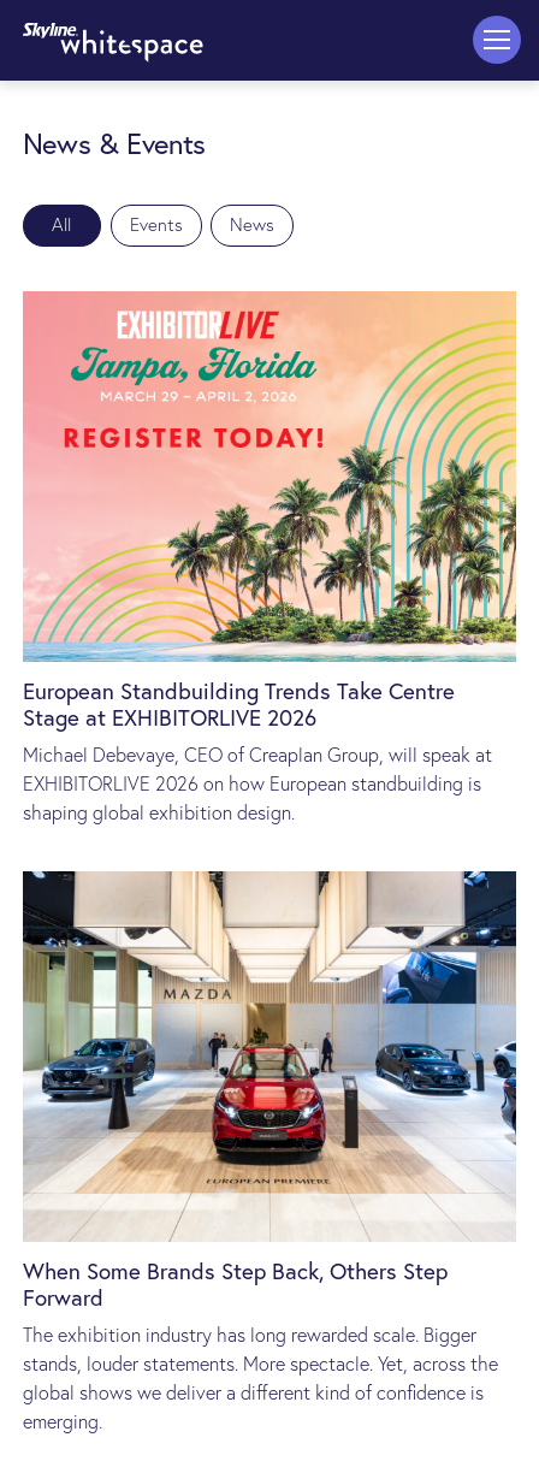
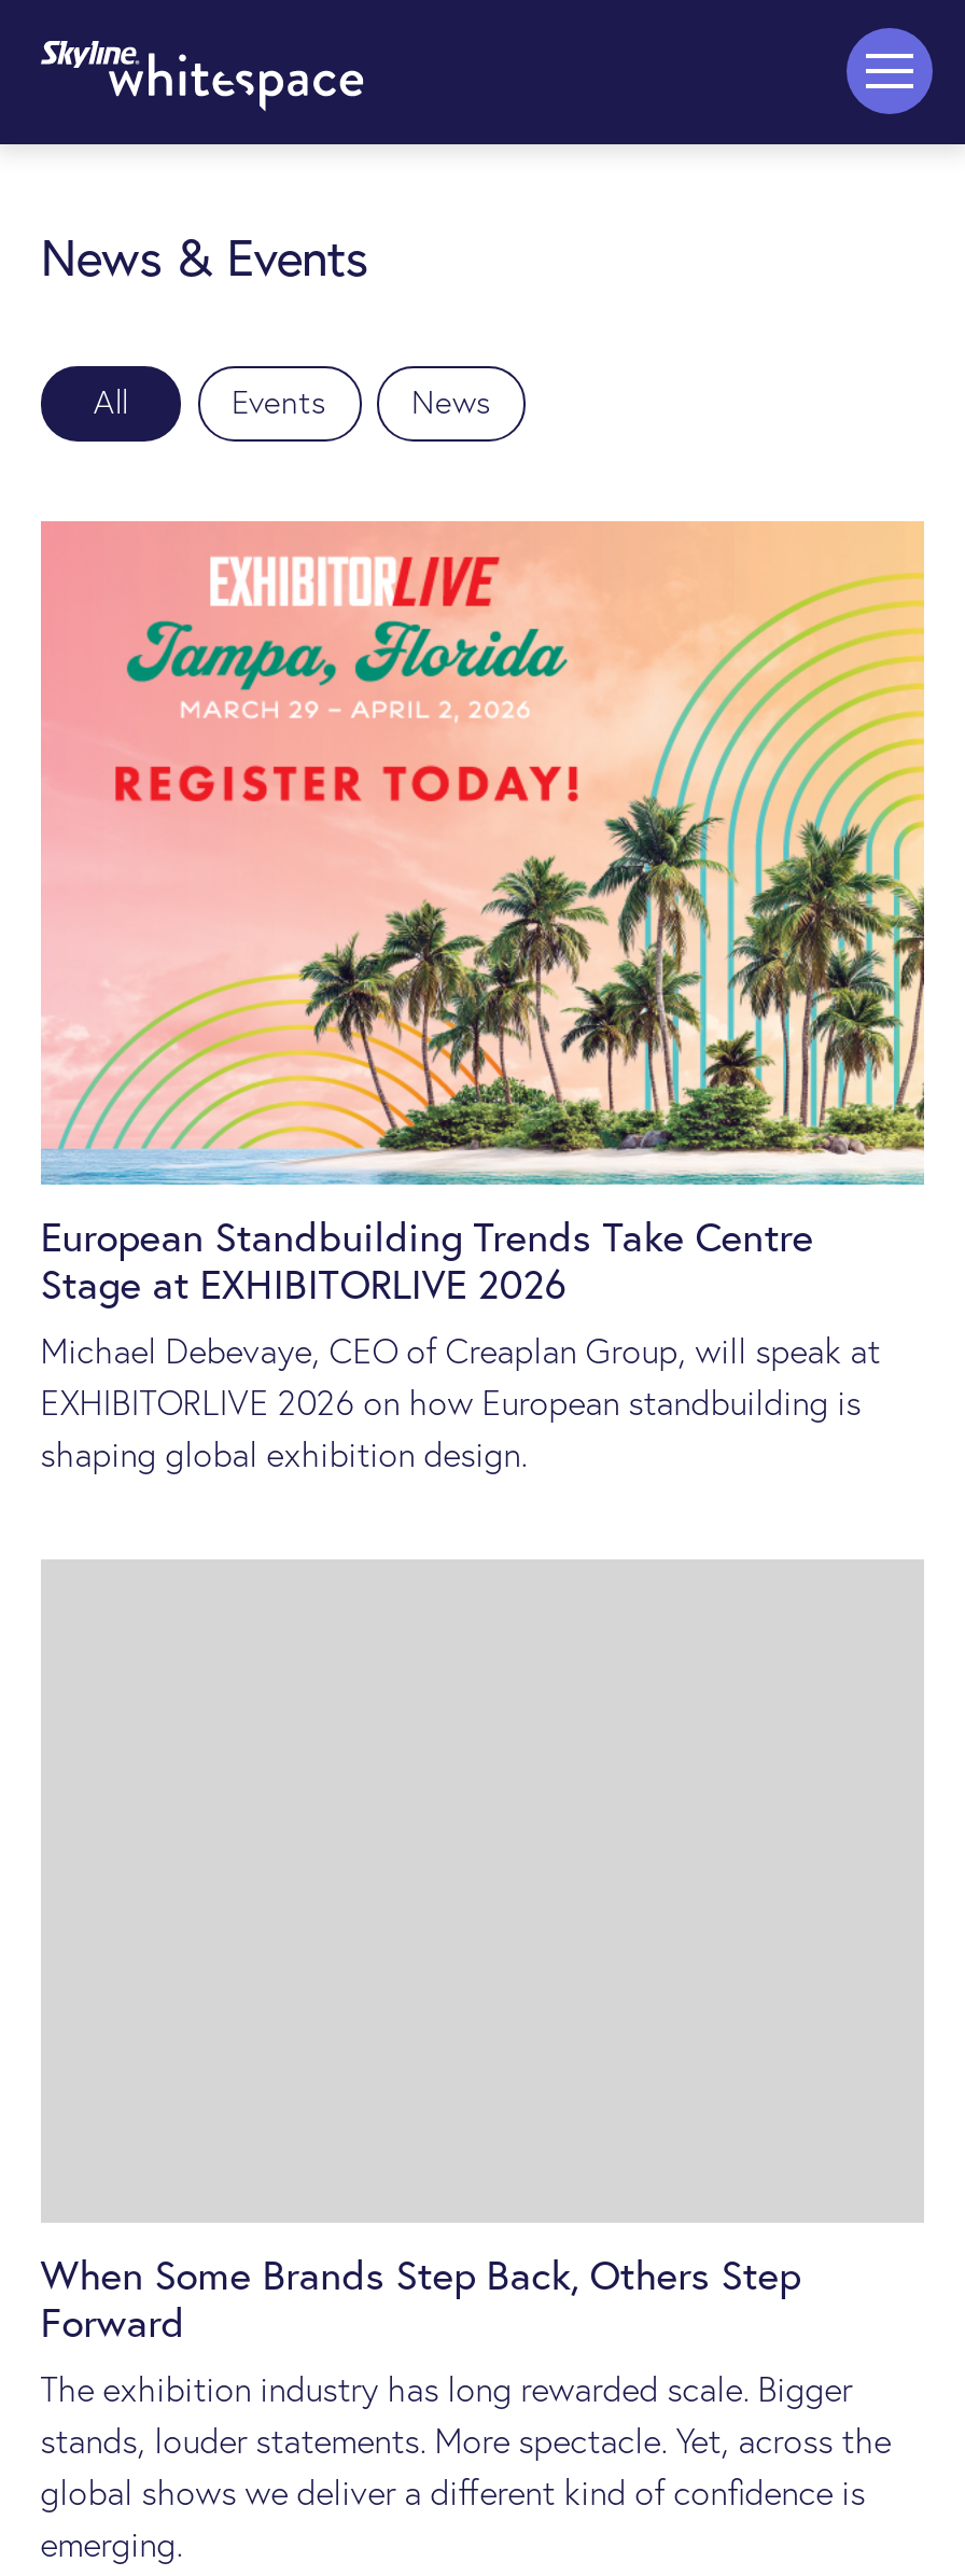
[22,870,517,1240] [image] -> none

